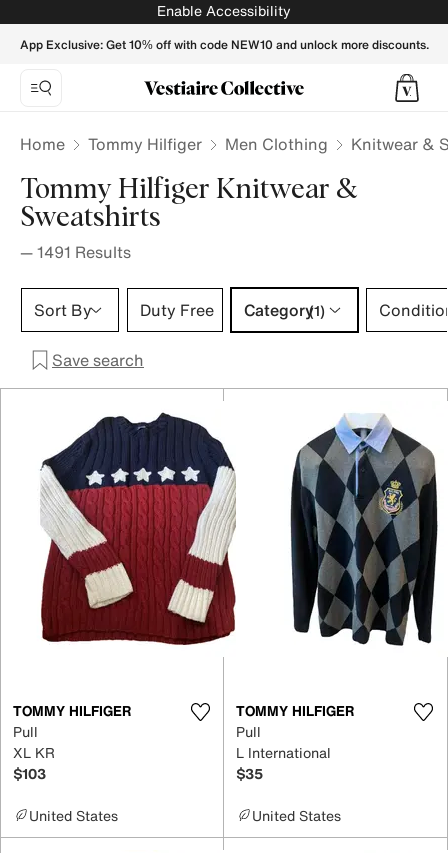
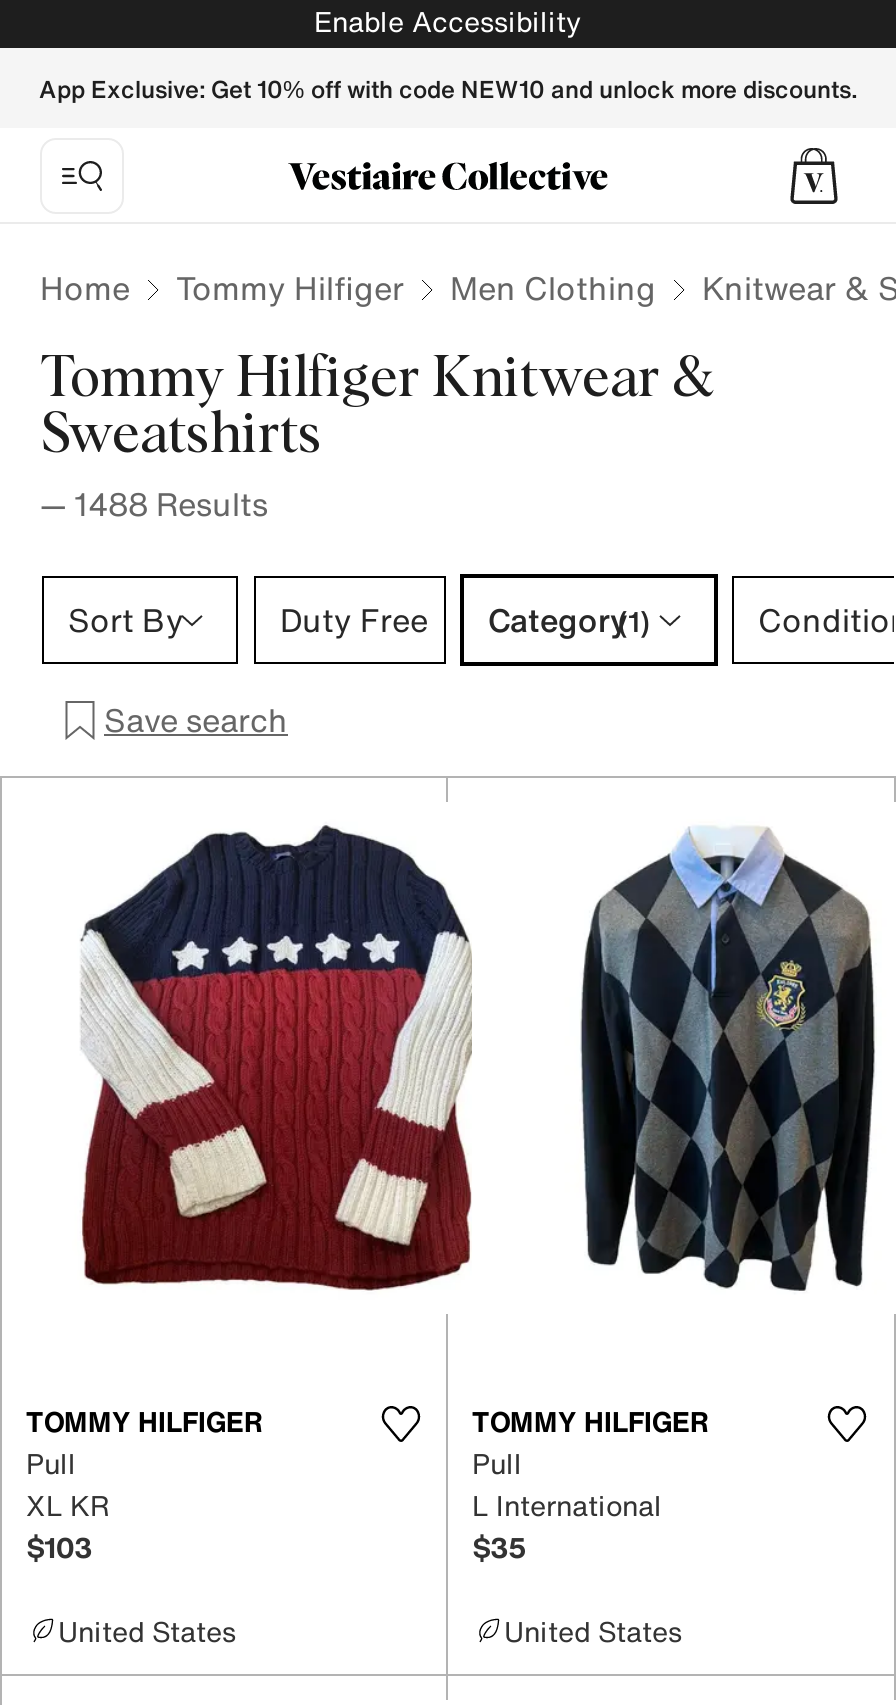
[20,240,131,264] — 1491 Results -> [40,480,268,528] — 1488 Results

